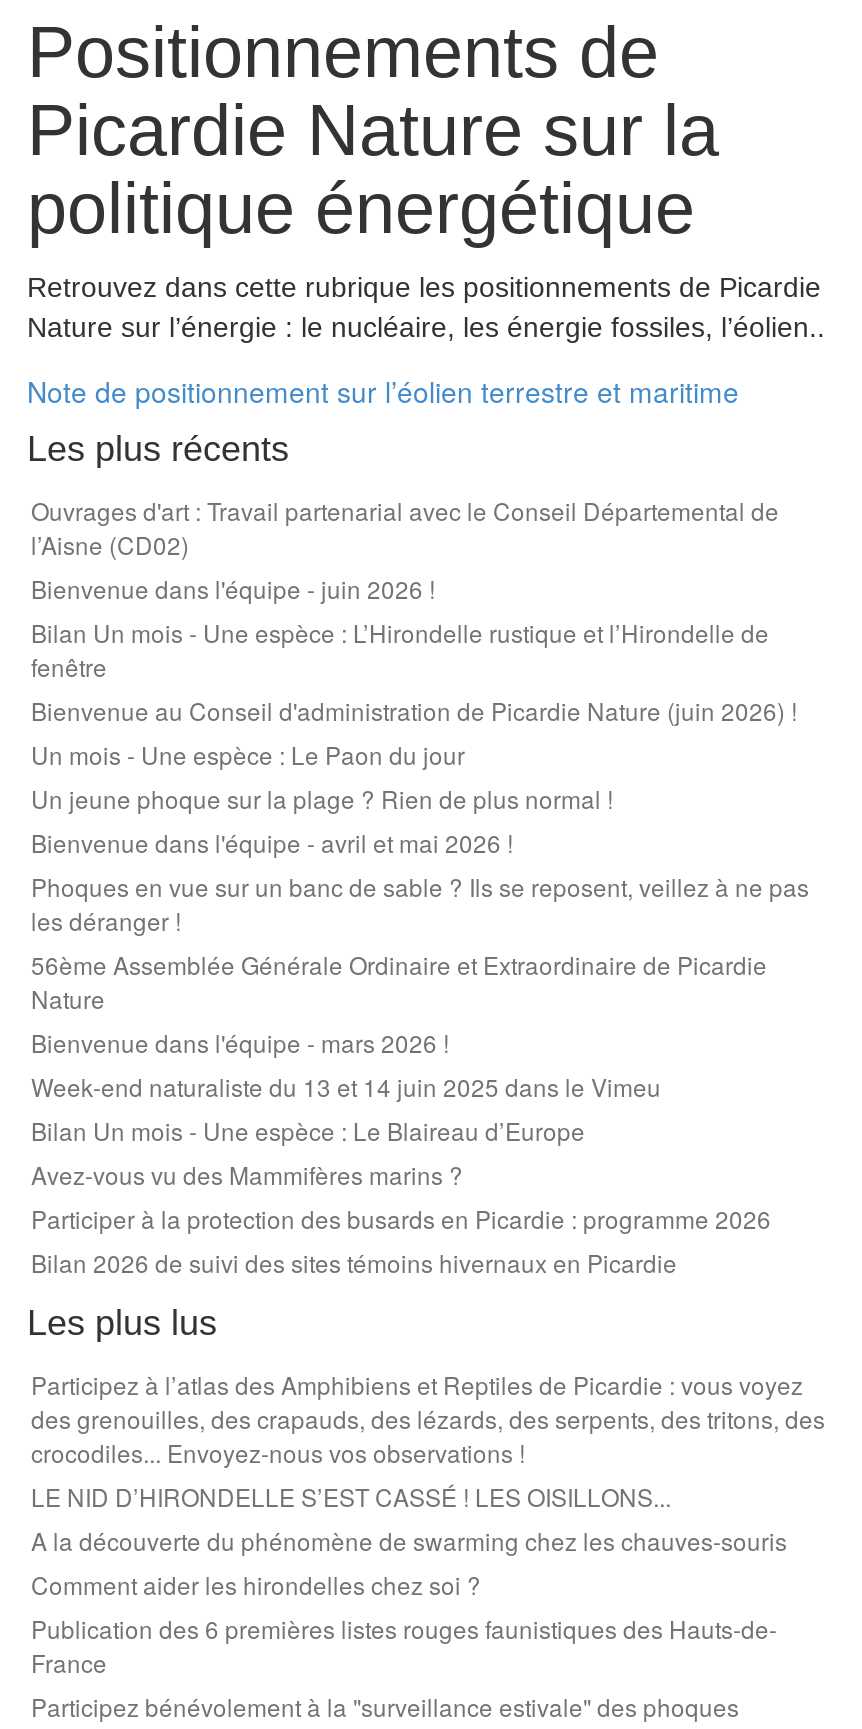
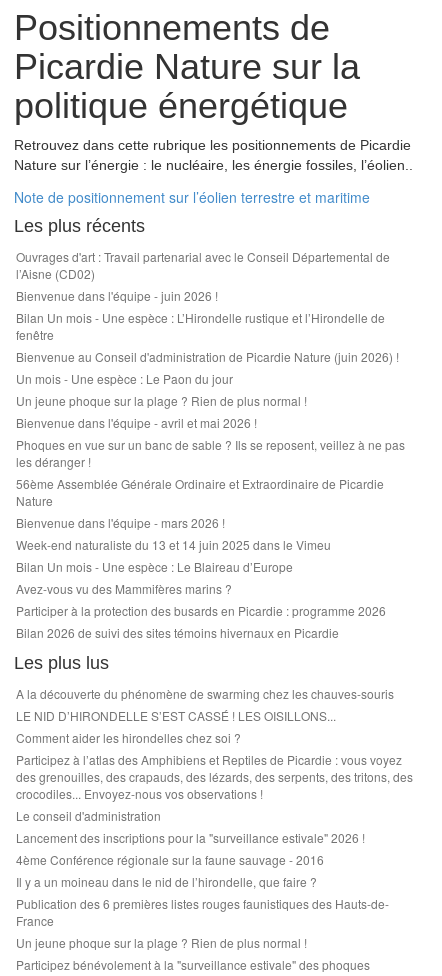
moved [31,1479,787,1601] -> [16,685,394,746]: A la découverte du phénomène de swarming chez les chauves-souris | LE NID D’HIRONDELLE S’EST CASSÉ ! LES OISILLONS... | Comment aider les hirondelles chez soi ?
none -> [16,807,365,890] Le conseil d'administration | Lancement des inscriptions pour la "surveillance estivale" 2026 ! | 4ème Conférence régionale sur la faune sauvage - 2016 | Il y a un moineau dans le nid de l’hirondelle, que faire ?
none -> [16,934,307,951] Un jeune phoque sur la plage ? Rien de plus normal !

